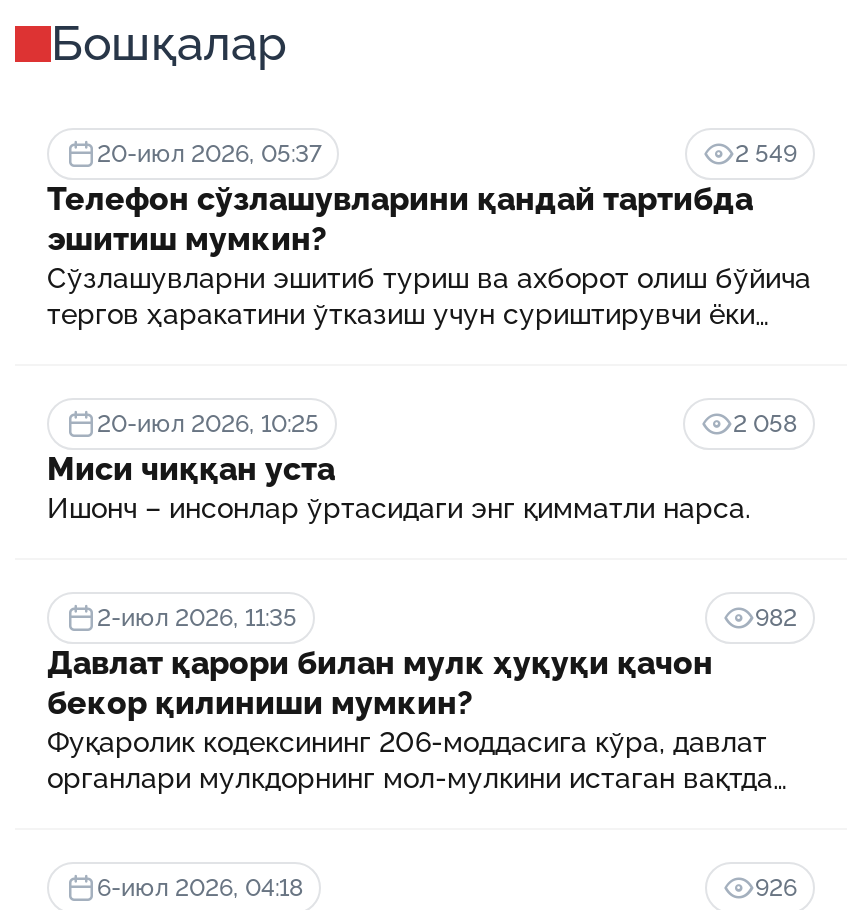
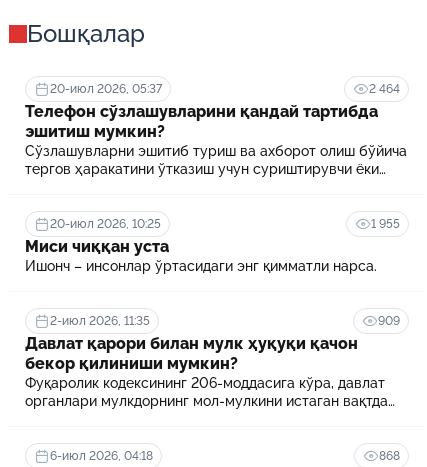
[735,140,797,168] 2 549 -> [369,82,400,96] 2 464
[733,410,797,438] 2 058 -> [371,217,400,231] 1 955
[755,604,797,632] 982 -> [378,314,400,328] 909
[755,874,797,902] 926 -> [379,449,400,463] 868

